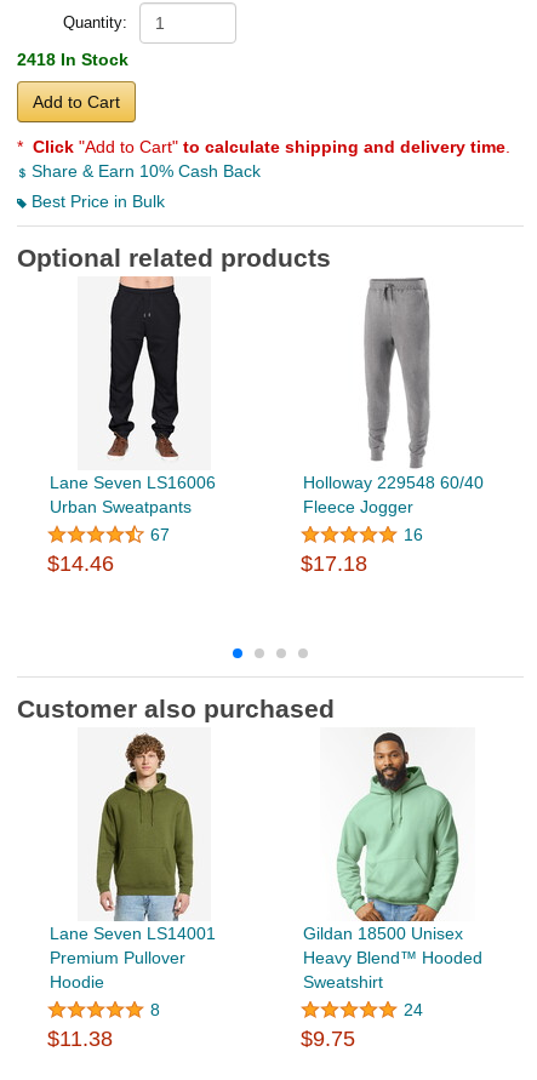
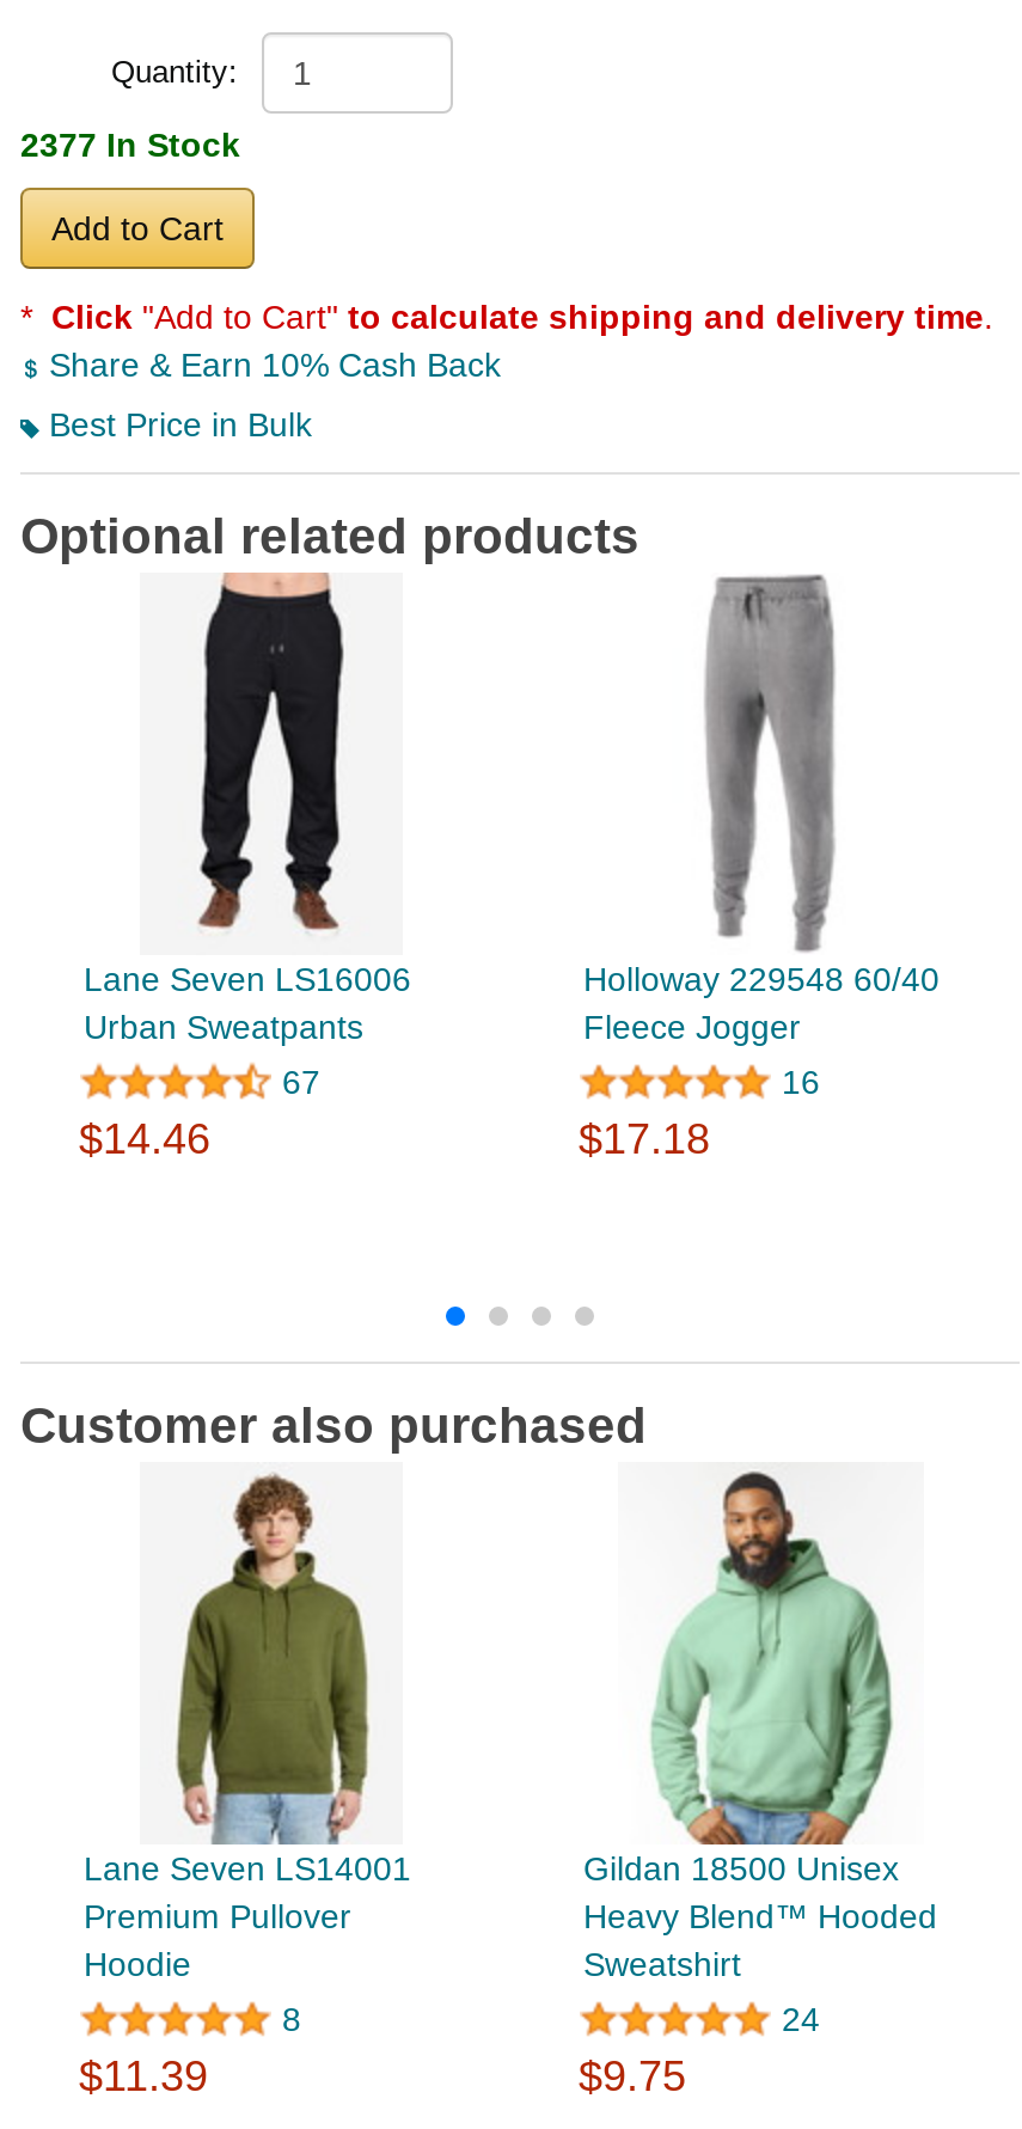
[17,50,128,69] 2418 In Stock -> [20,126,240,164] 2377 In Stock
[47,1027,112,1051] $11.38 -> [79,2053,208,2101] $11.39

